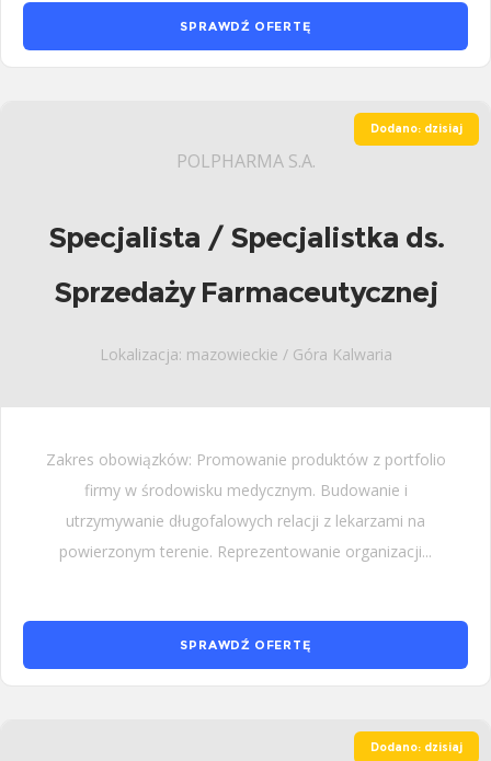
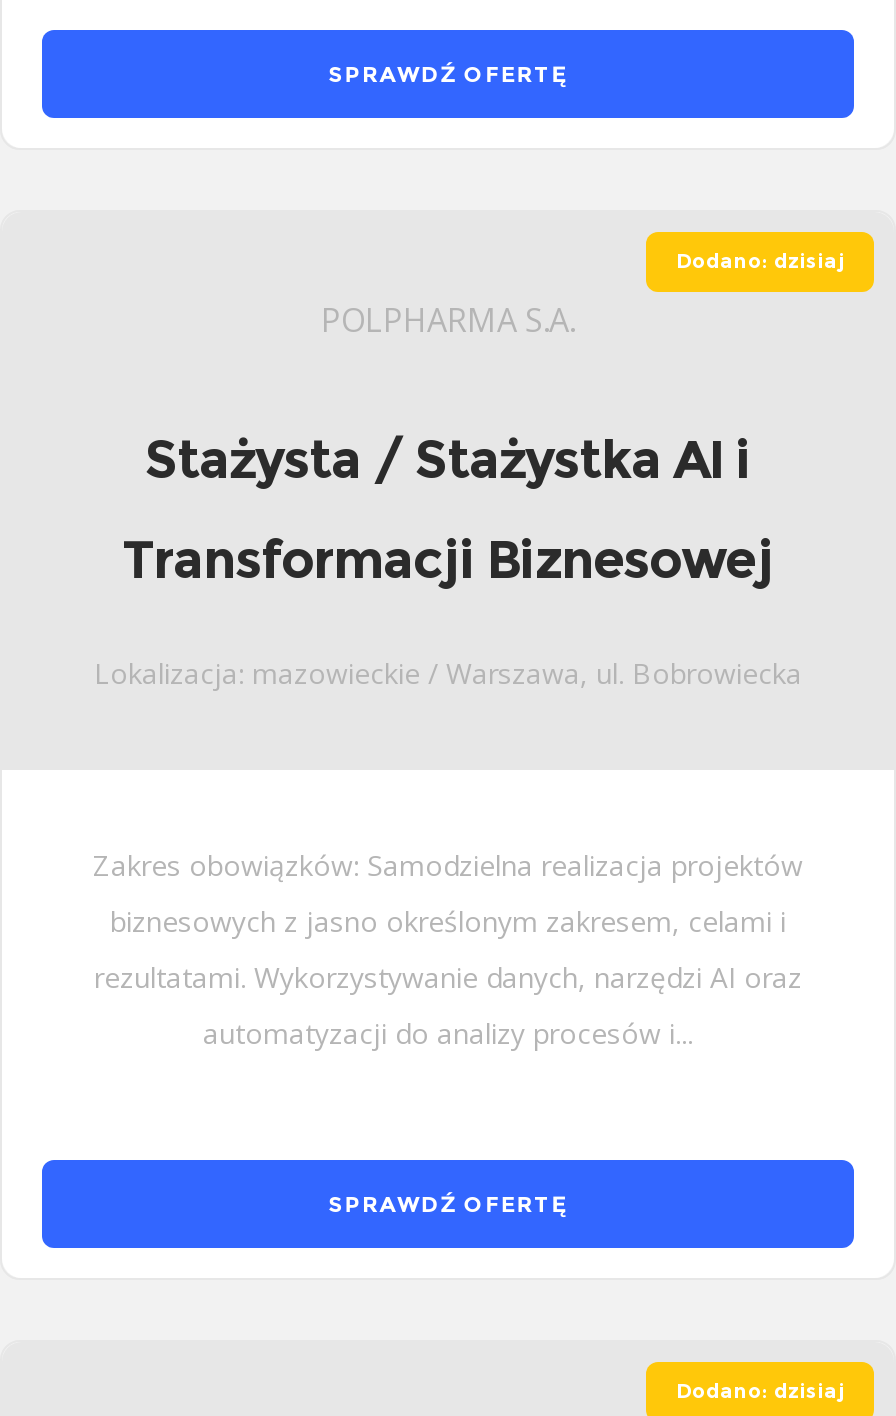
[48,220,443,255] Specjalista / Specjalistka ds. -> [145,428,751,492] Stażysta / Stażystka AI i
[53,275,438,310] Sprzedaży Farmaceutycznej -> [123,528,773,592] Transformacji Biznesowej
[99,344,392,365] Lokalizacja: mazowieckie / Góra Kalwaria -> [94,654,802,692] Lokalizacja: mazowieckie / Warszawa, ul. Bobrowiecka
[45,449,446,470] Zakres obowiązków: Promowanie produktów z portfolio -> [93,846,803,884] Zakres obowiązków: Samodzielna realizacja projektów
[84,480,407,501] firmy w środowisku medycznym. Budowanie i -> [110,902,786,940] biznesowych z jasno określonym zakresem, celami i
[66,510,425,531] utrzymywanie długofalowych relacji z lekarzami na -> [94,958,802,996] rezultatami. Wykorzystywanie danych, narzędzi AI oraz
[59,541,432,562] powierzonym terenie. Reprezentowanie organizacji... -> [203,1014,693,1052] automatyzacji do analizy procesów i...

